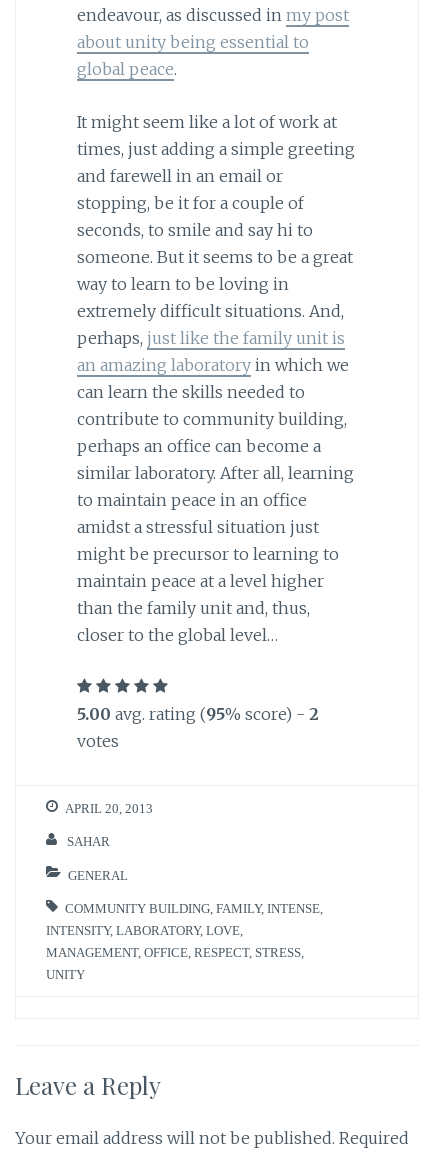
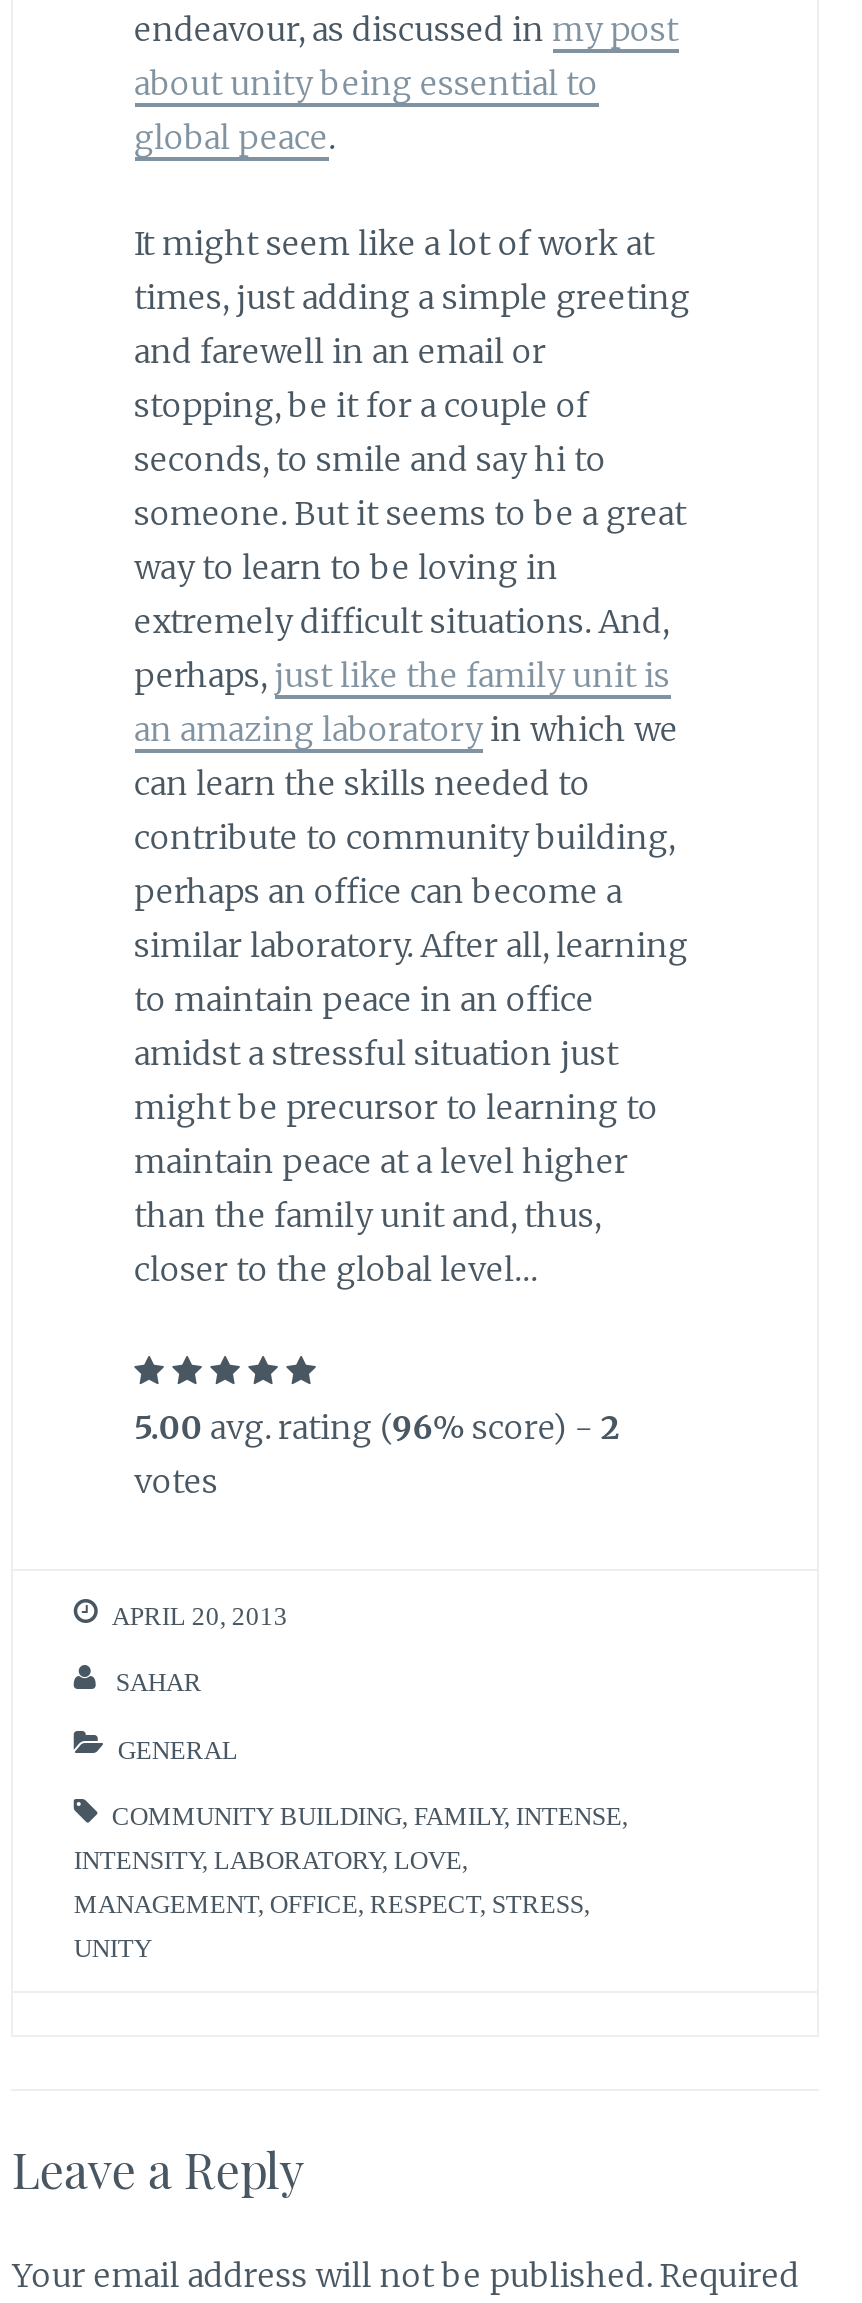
[77,704,319,724] 5.00 avg. rating (95% score) - 2 -> [134,1407,620,1447] 5.00 avg. rating (96% score) - 2

